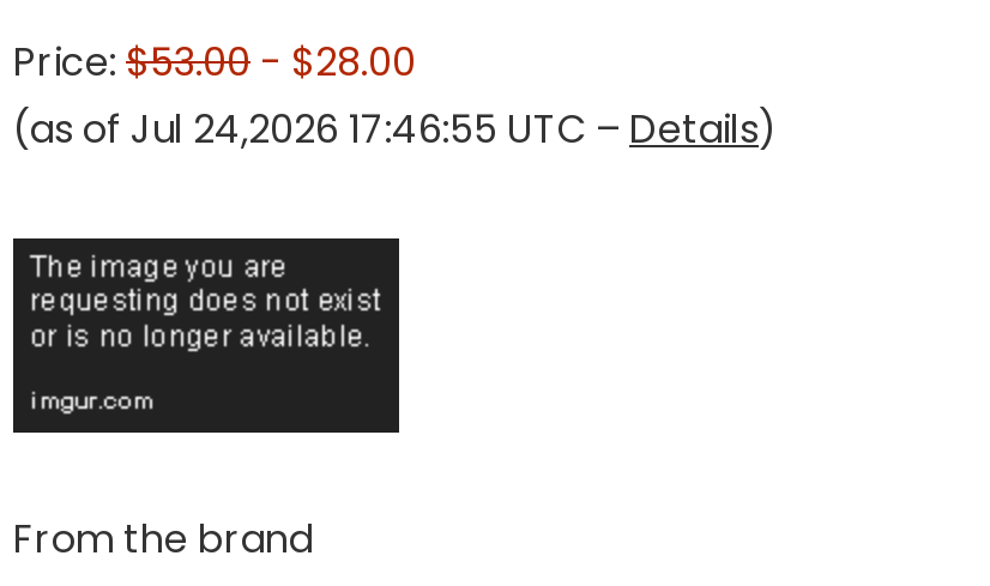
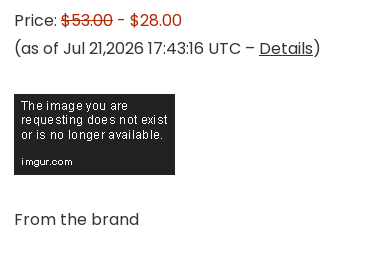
[13,102,778,157] (as of Jul 24,2026 17:46:55 UTC – Details) -> [14,37,321,60] (as of Jul 21,2026 17:43:16 UTC – Details)

